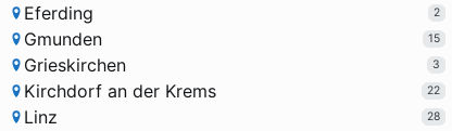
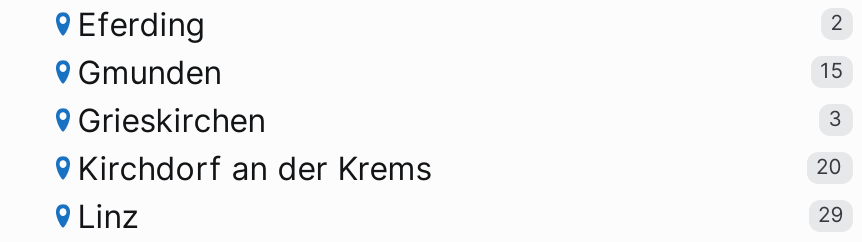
[426,83,440,98] 22 -> [816,154,843,180] 20
[426,109,440,124] 28 -> [818,202,843,228] 29

